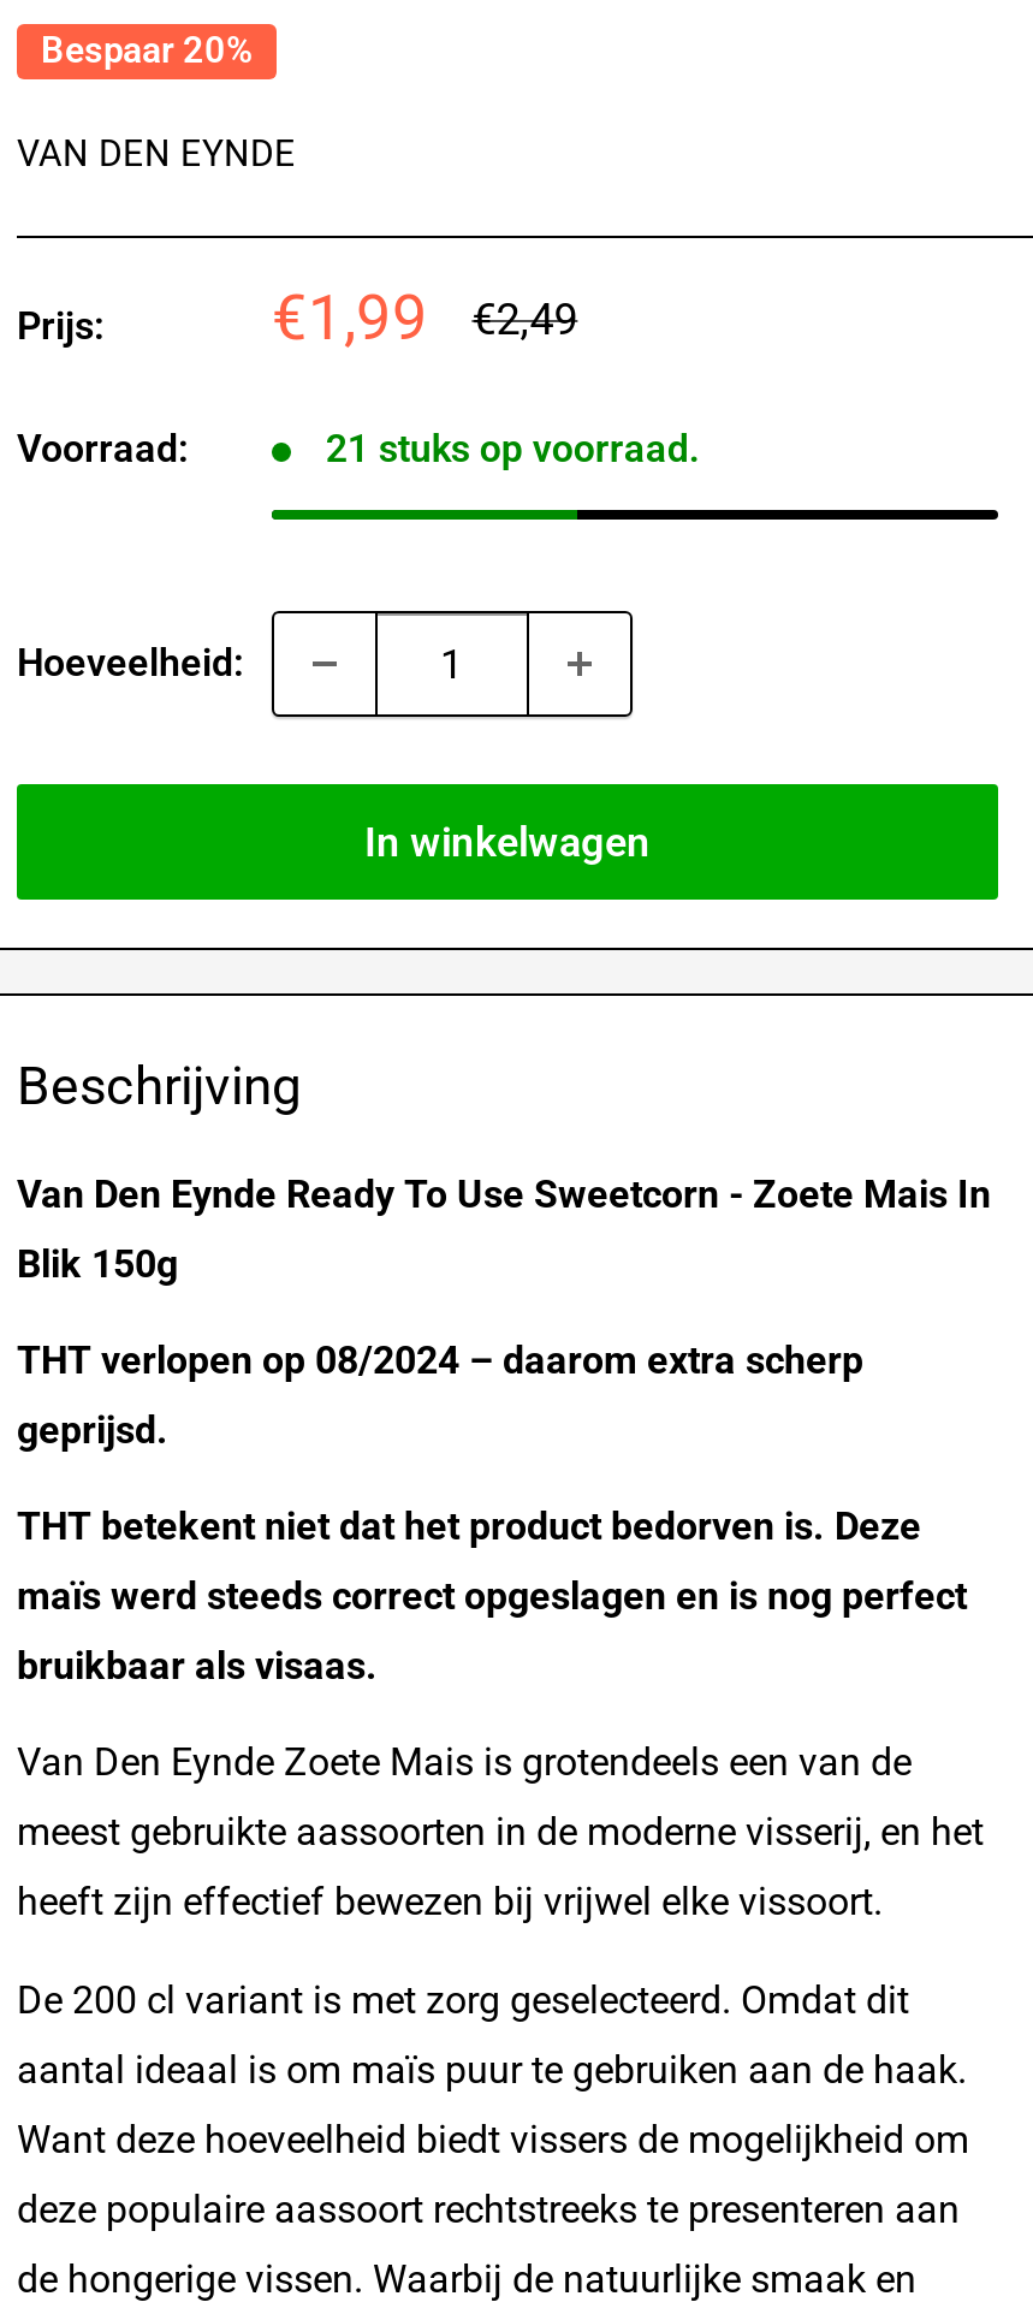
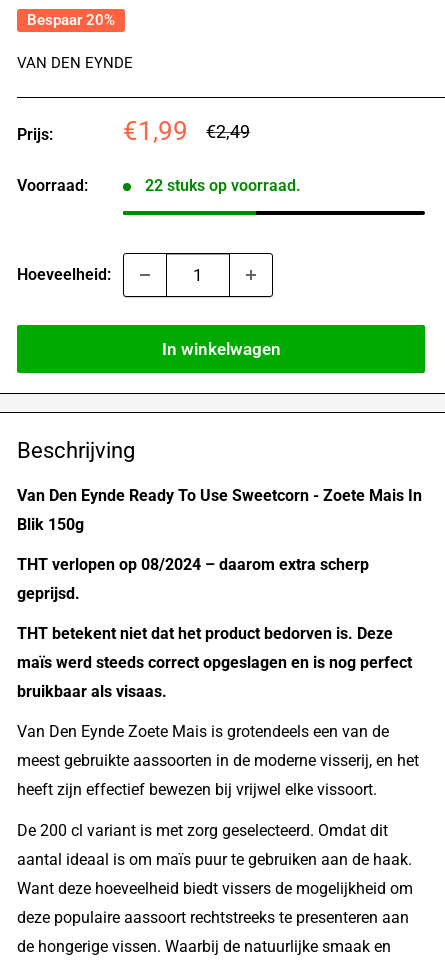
[326,425,701,471] 21 stuks op voorraad. -> [145,176,301,195] 22 stuks op voorraad.

